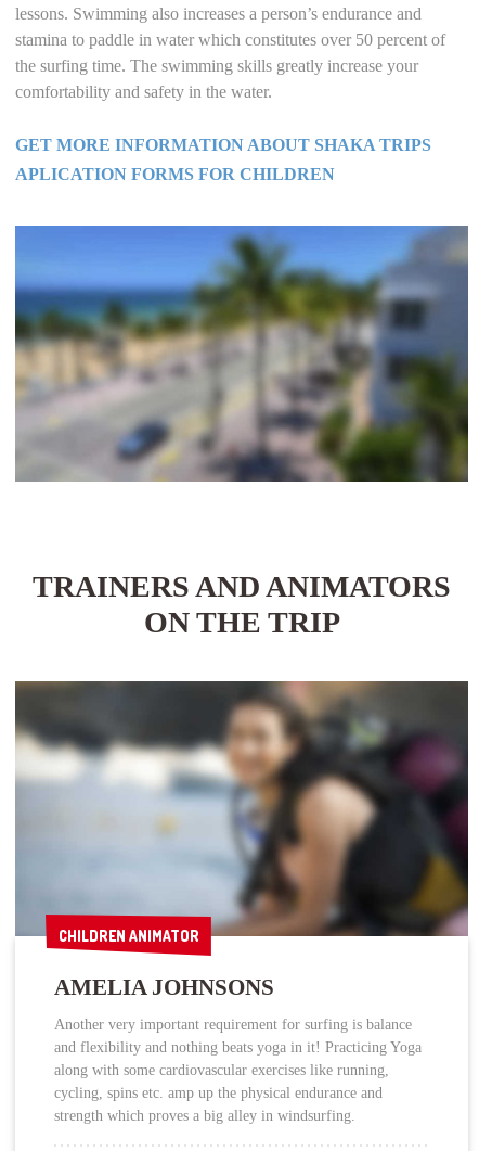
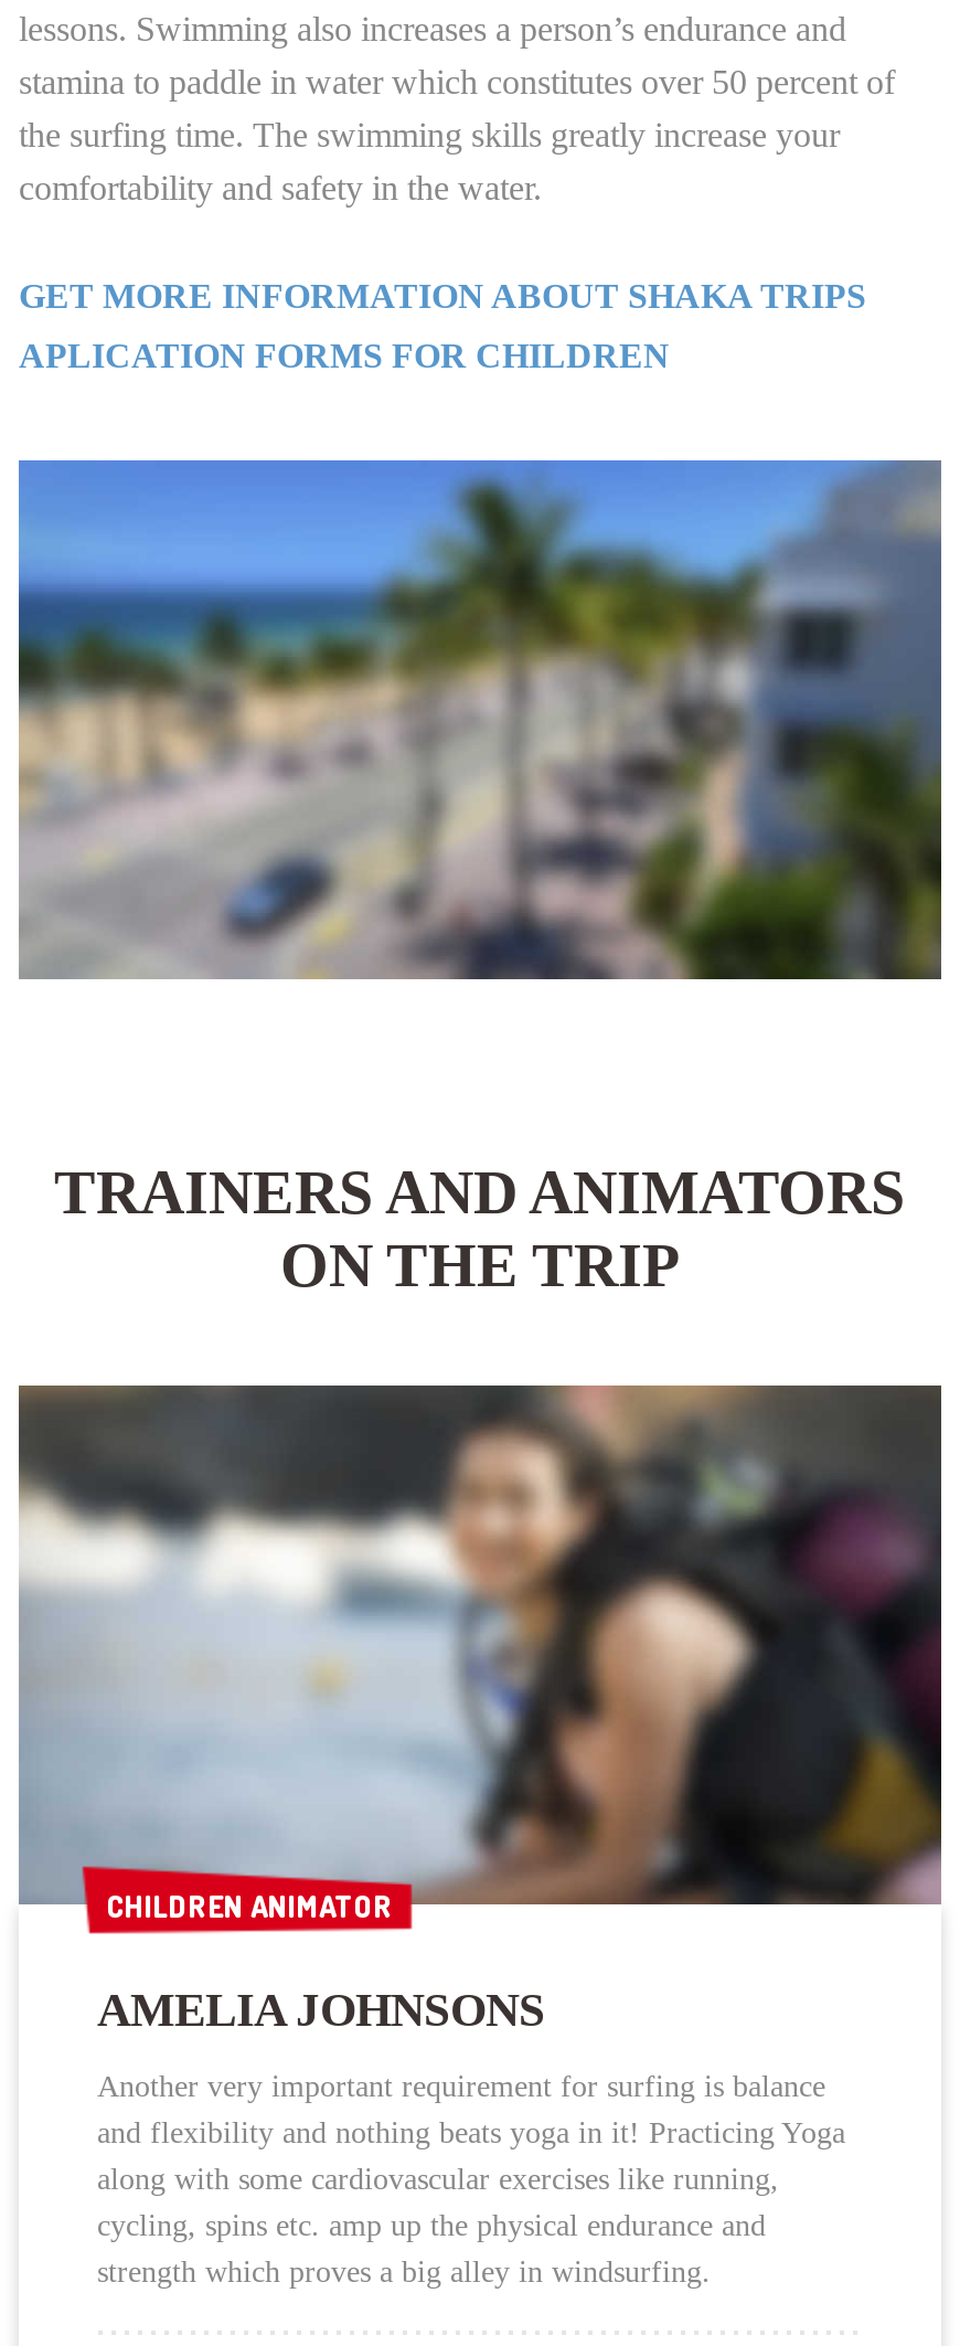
[46,913,212,957] [image] -> [83,1861,897,1945] [image]

